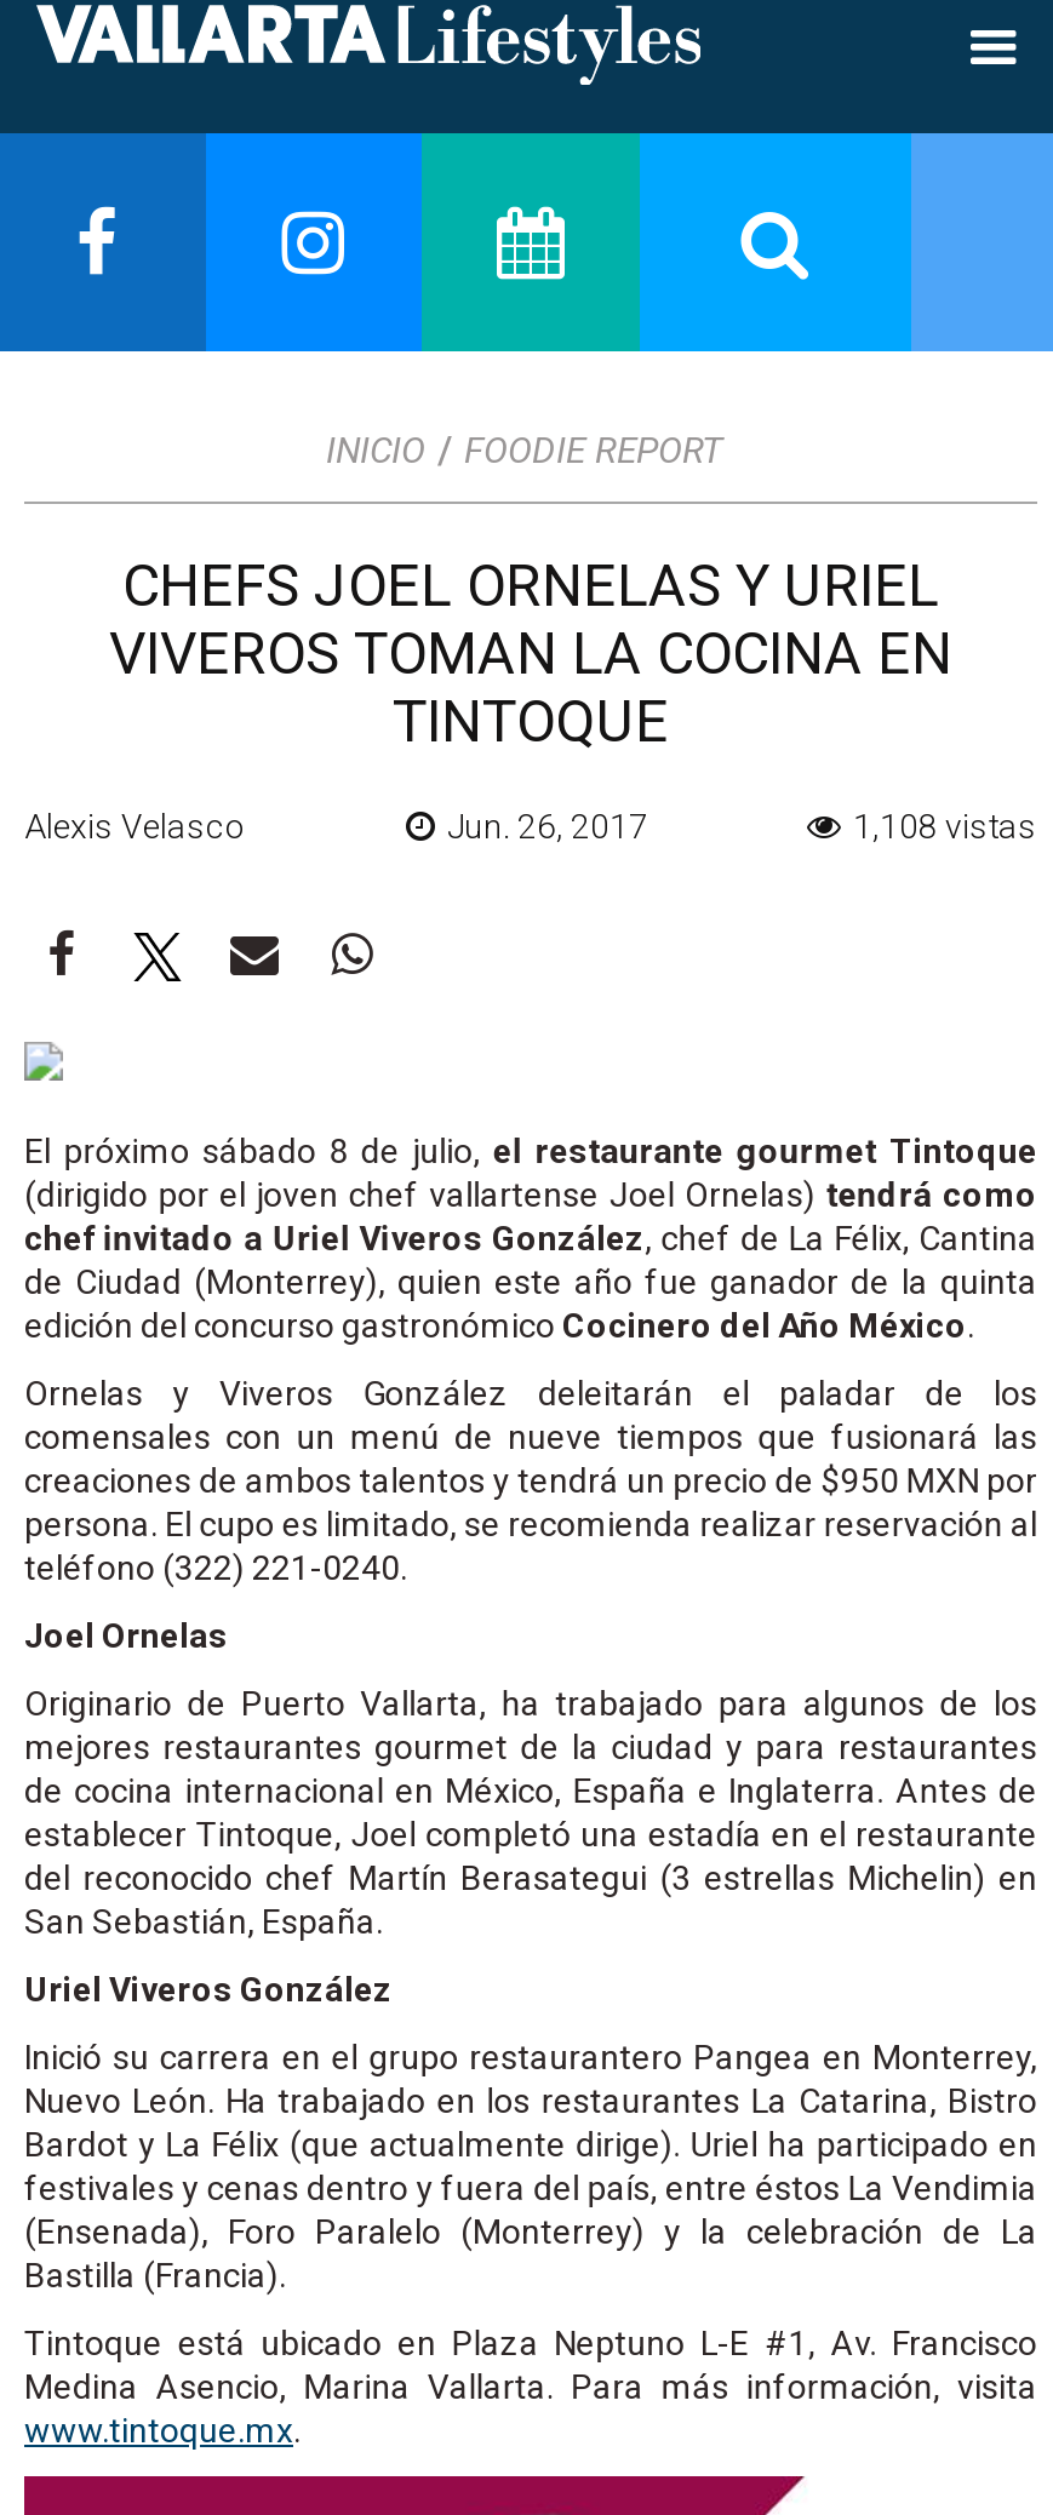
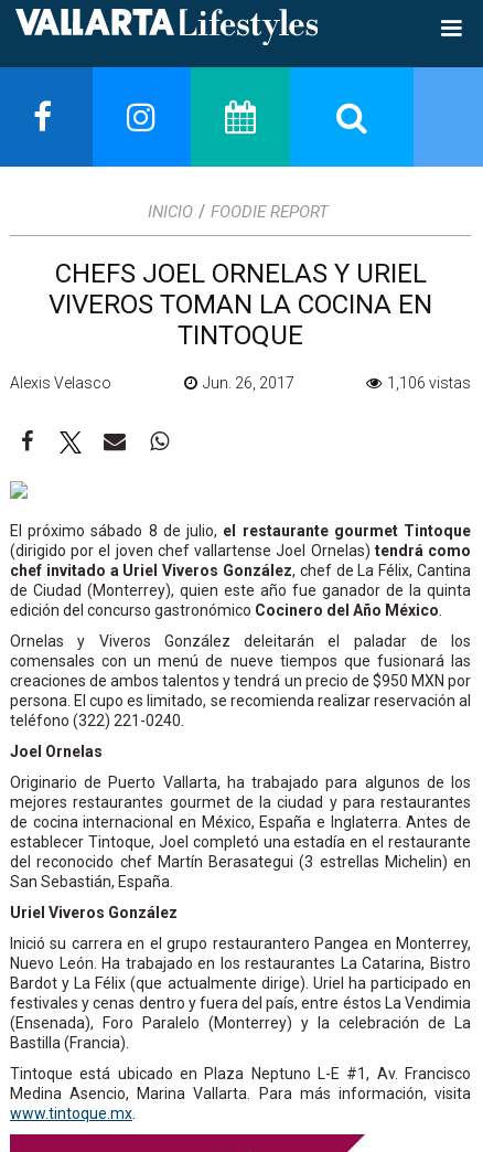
[853,806,1037,844] 1,108 vistas -> [387,374,471,391] 1,106 vistas

